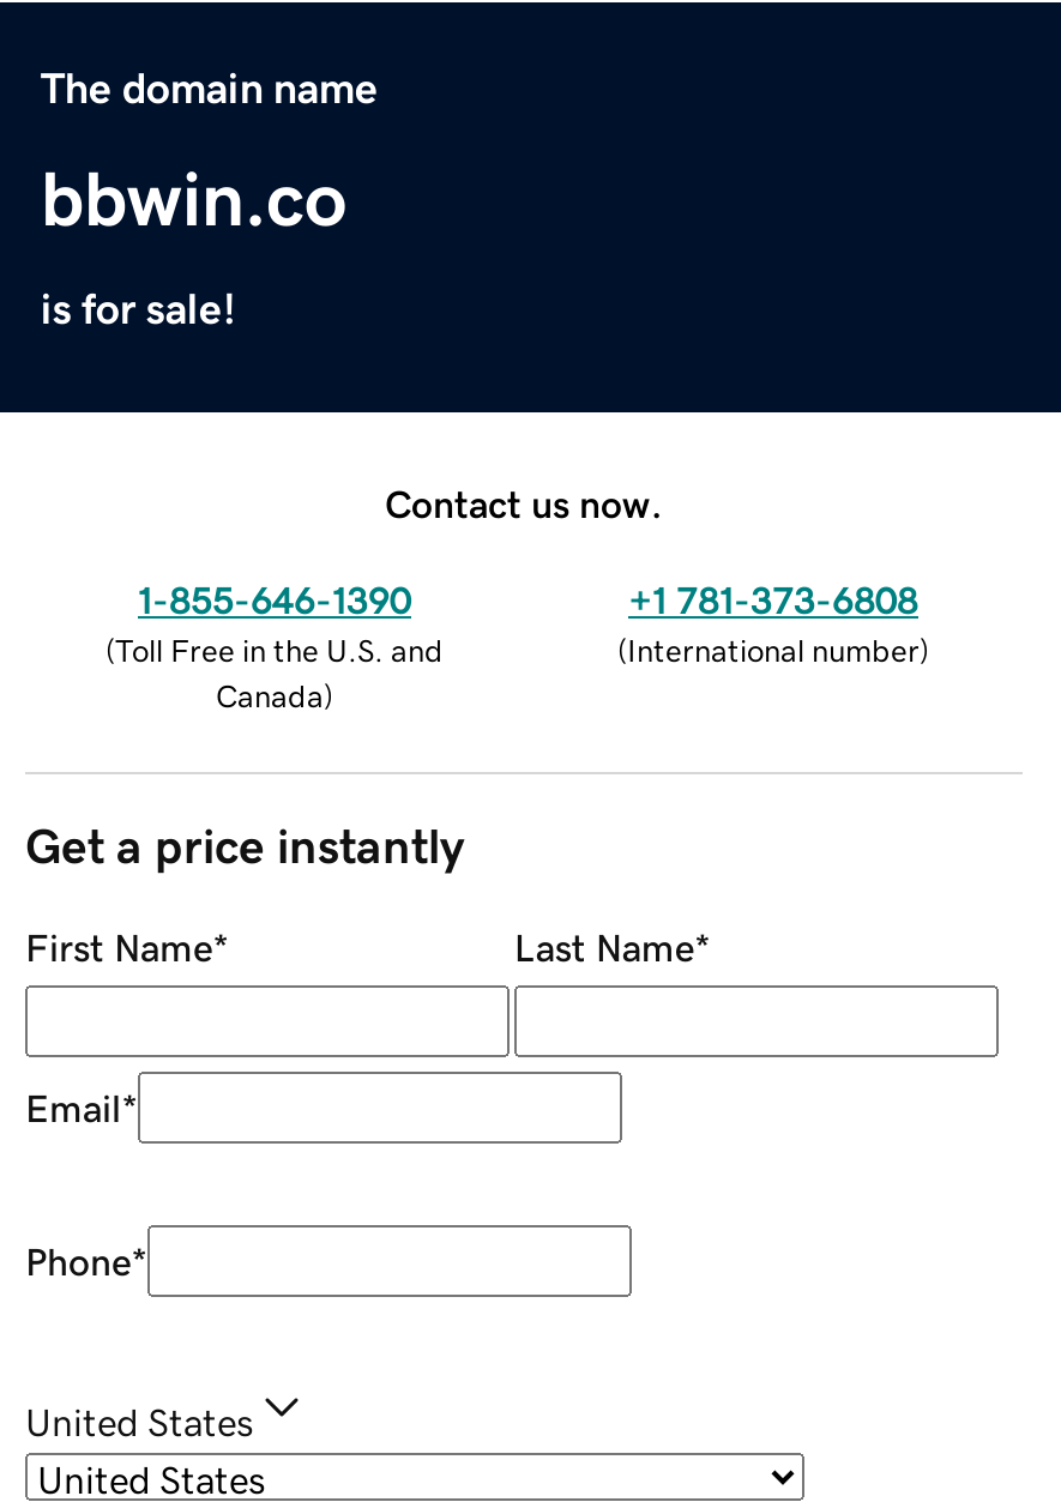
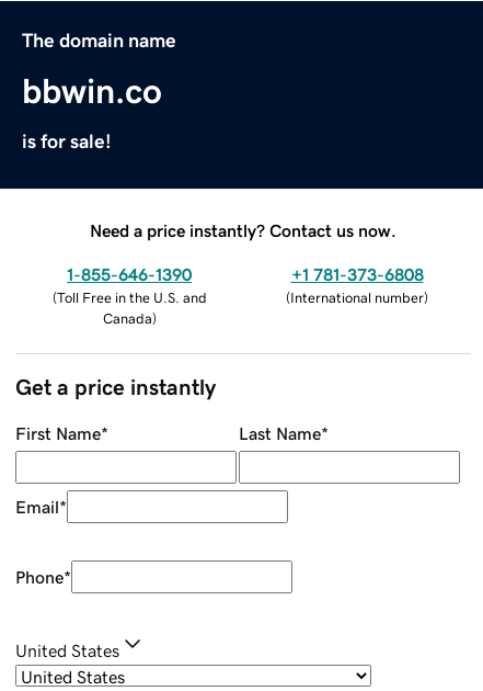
[385,483,663,522] Contact us now. -> [90,221,396,239] Need a price instantly? Contact us now.

